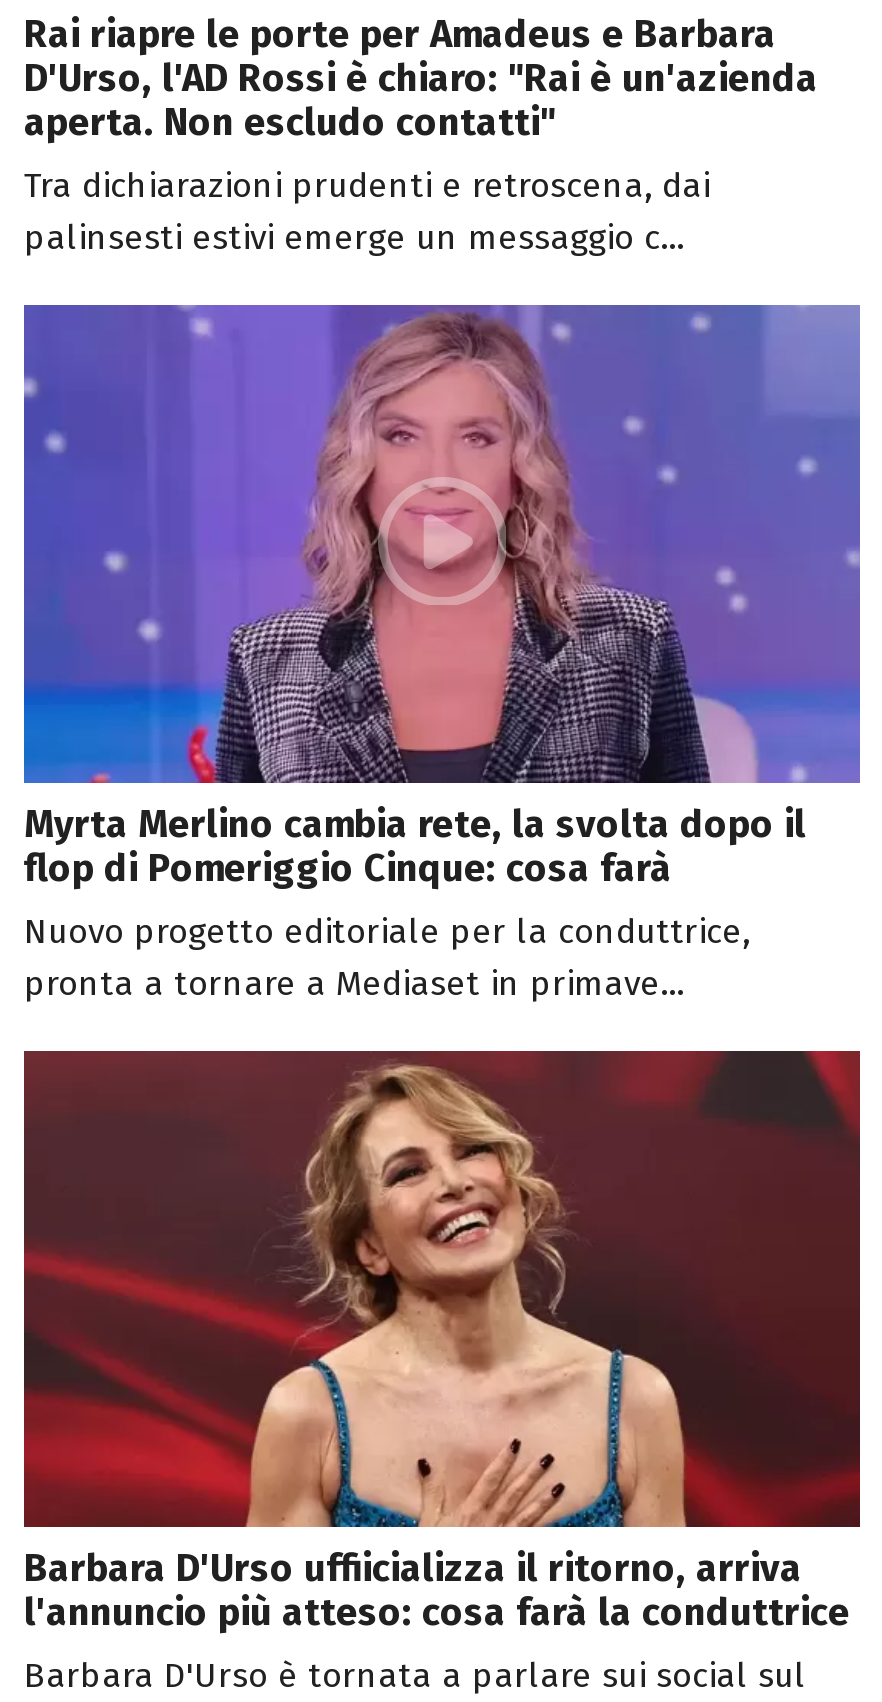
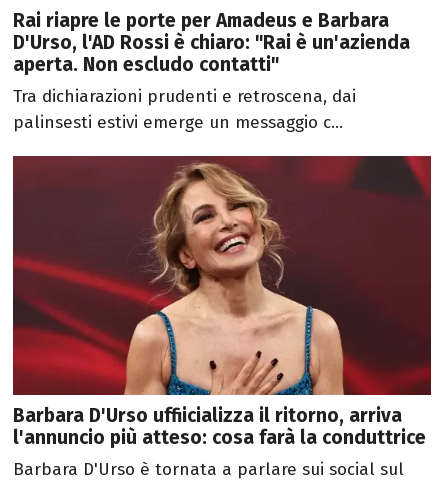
[22,303,862,1004] [image] | Myrta Merlino cambia rete, la svolta dopo il | flop di Pomeriggio Cinque: cosa farà | Nuovo progetto editoriale per la conduttrice, | pronta a tornare a Mediaset in primave... -> none

